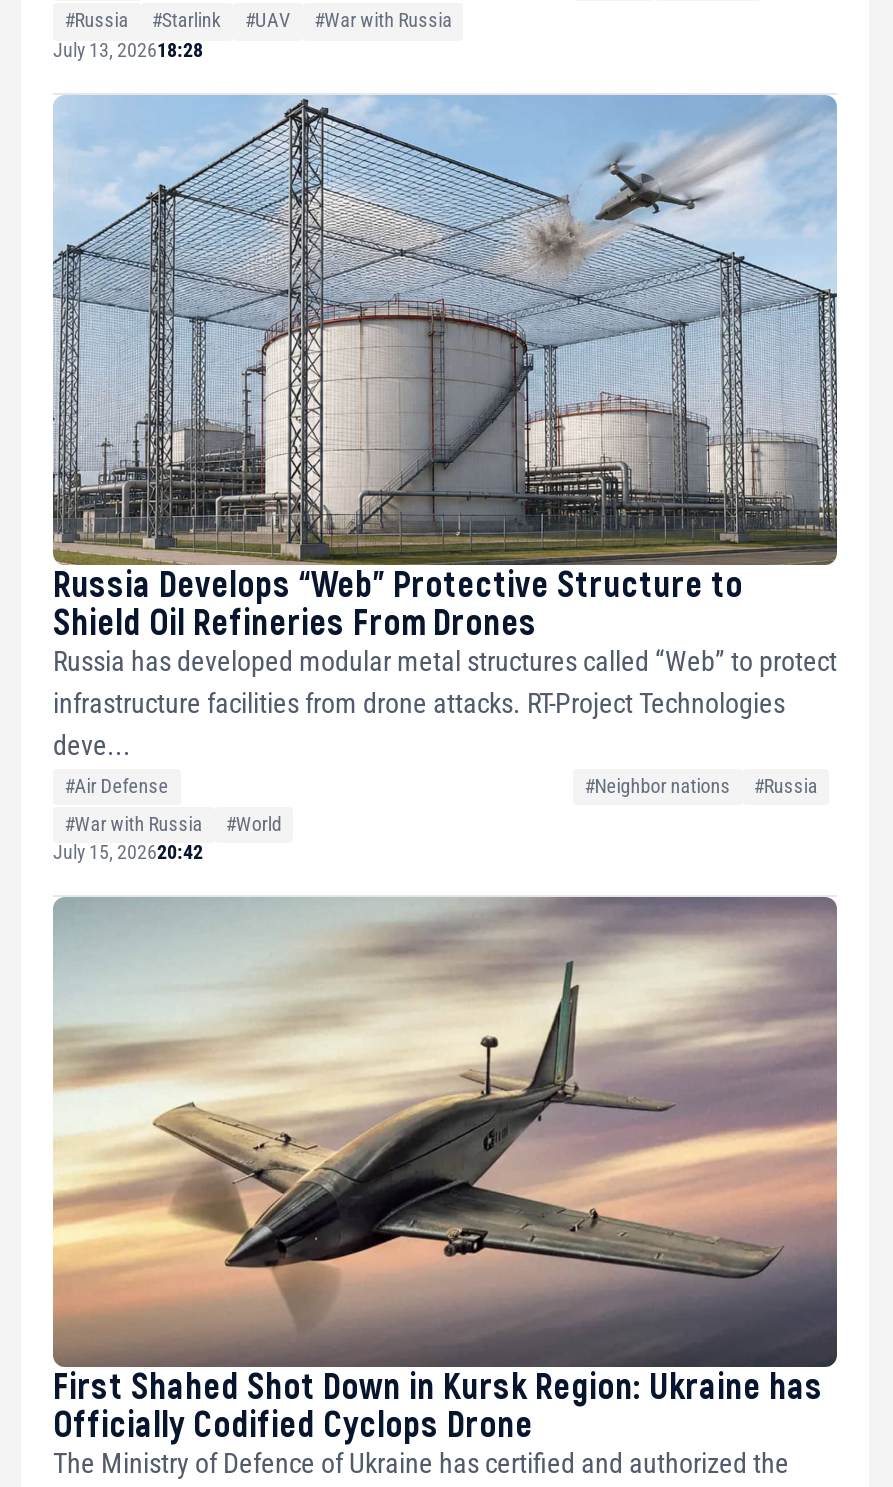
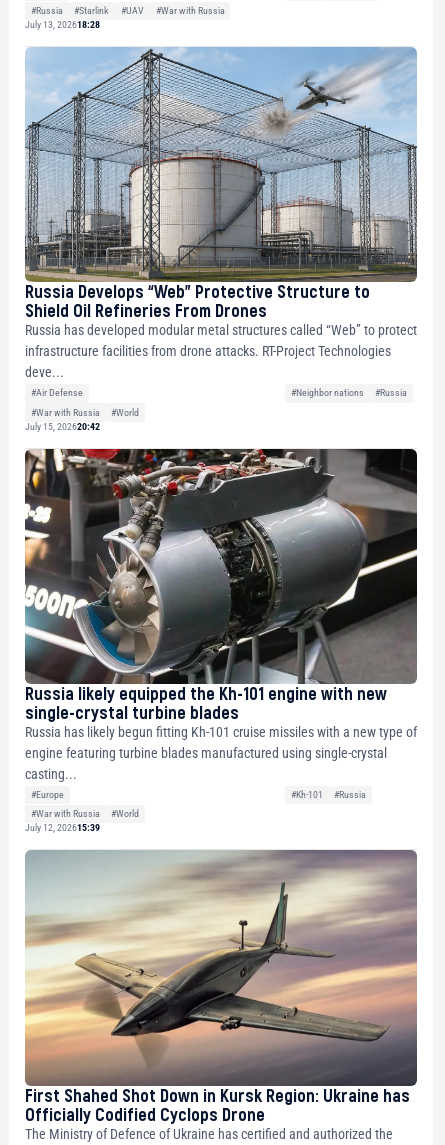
none -> [24,448,418,833] [image] | Russia likely equipped the Kh-101 engine with new | single-crystal turbine blades | Russia has likely begun fitting Kh-101 cruise missiles with a new type of | engine featuring turbine blades manufactured using single-crystal | casting... | #Europe | #Kh-101 | #Russia | #War with Russia | #World | July 12, 2026 15:39

